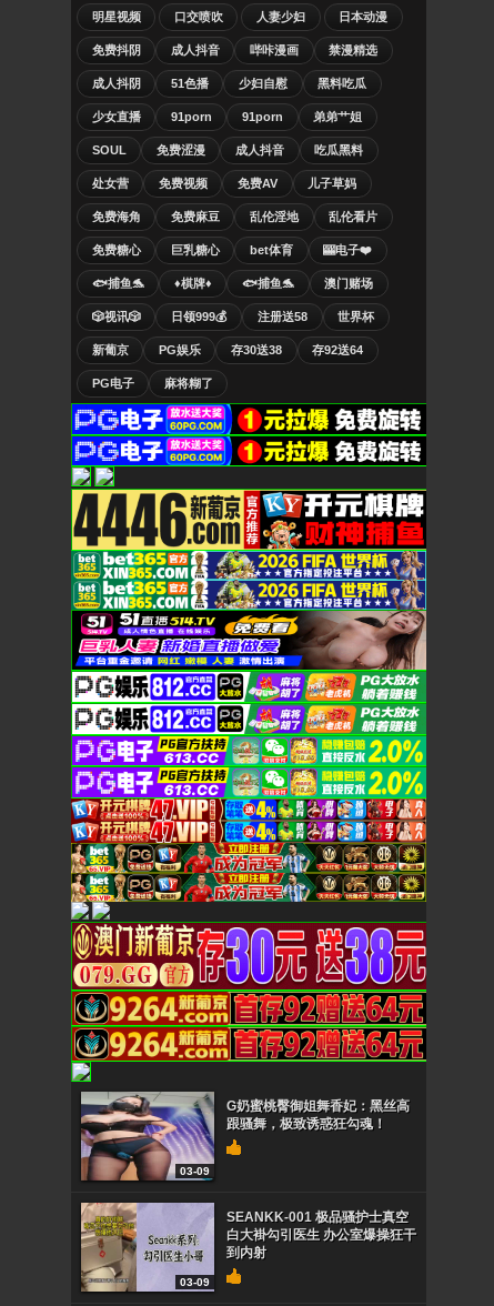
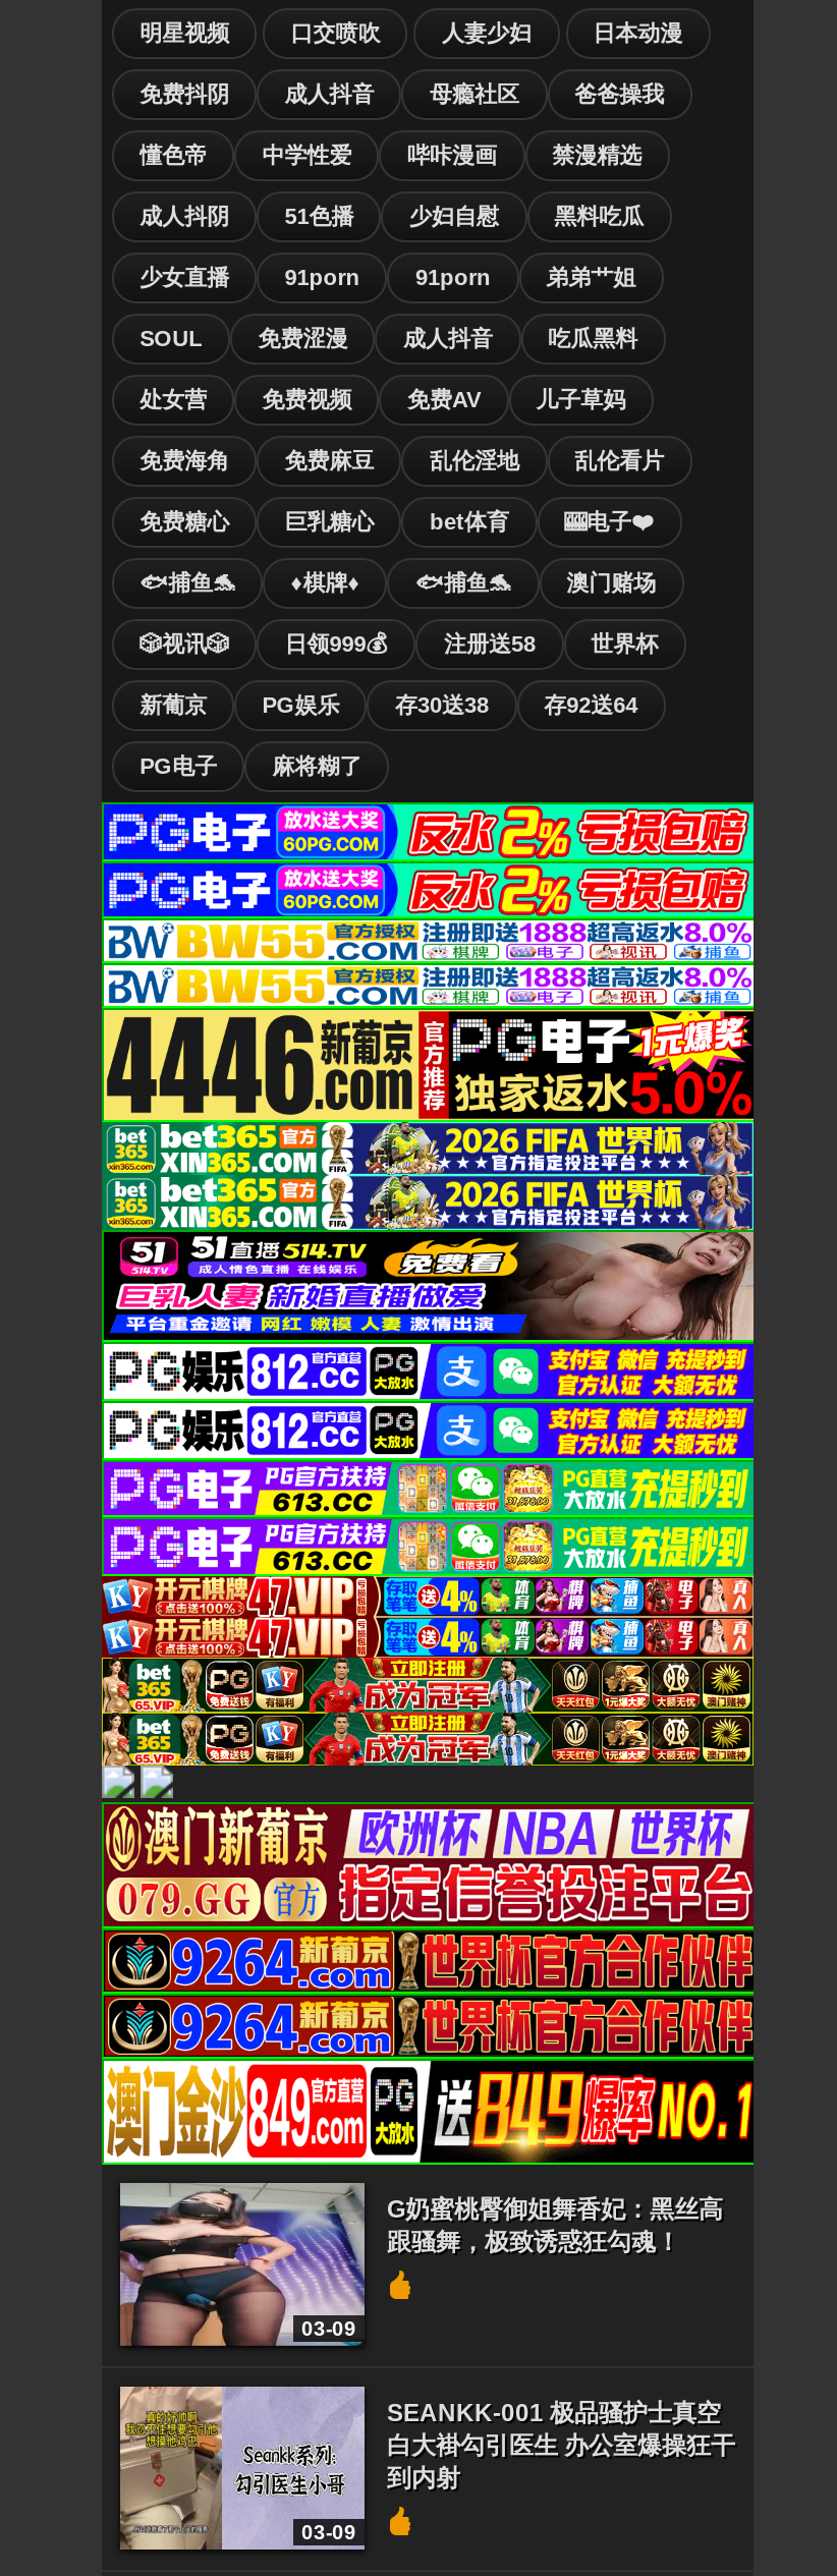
none -> [140,81,664,167] 母瘾社区 | 爸爸操我 | 懂色帝 | 中学性爱
[70,404,427,1082] [image] -> [100,802,756,2167] [image]

